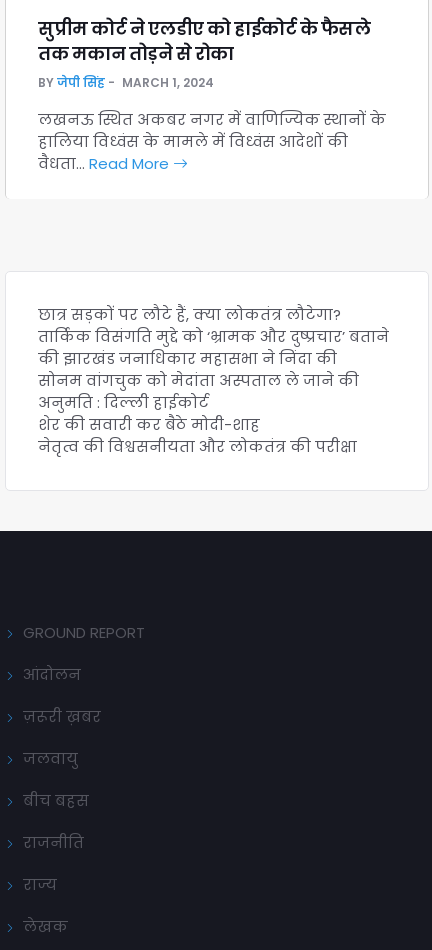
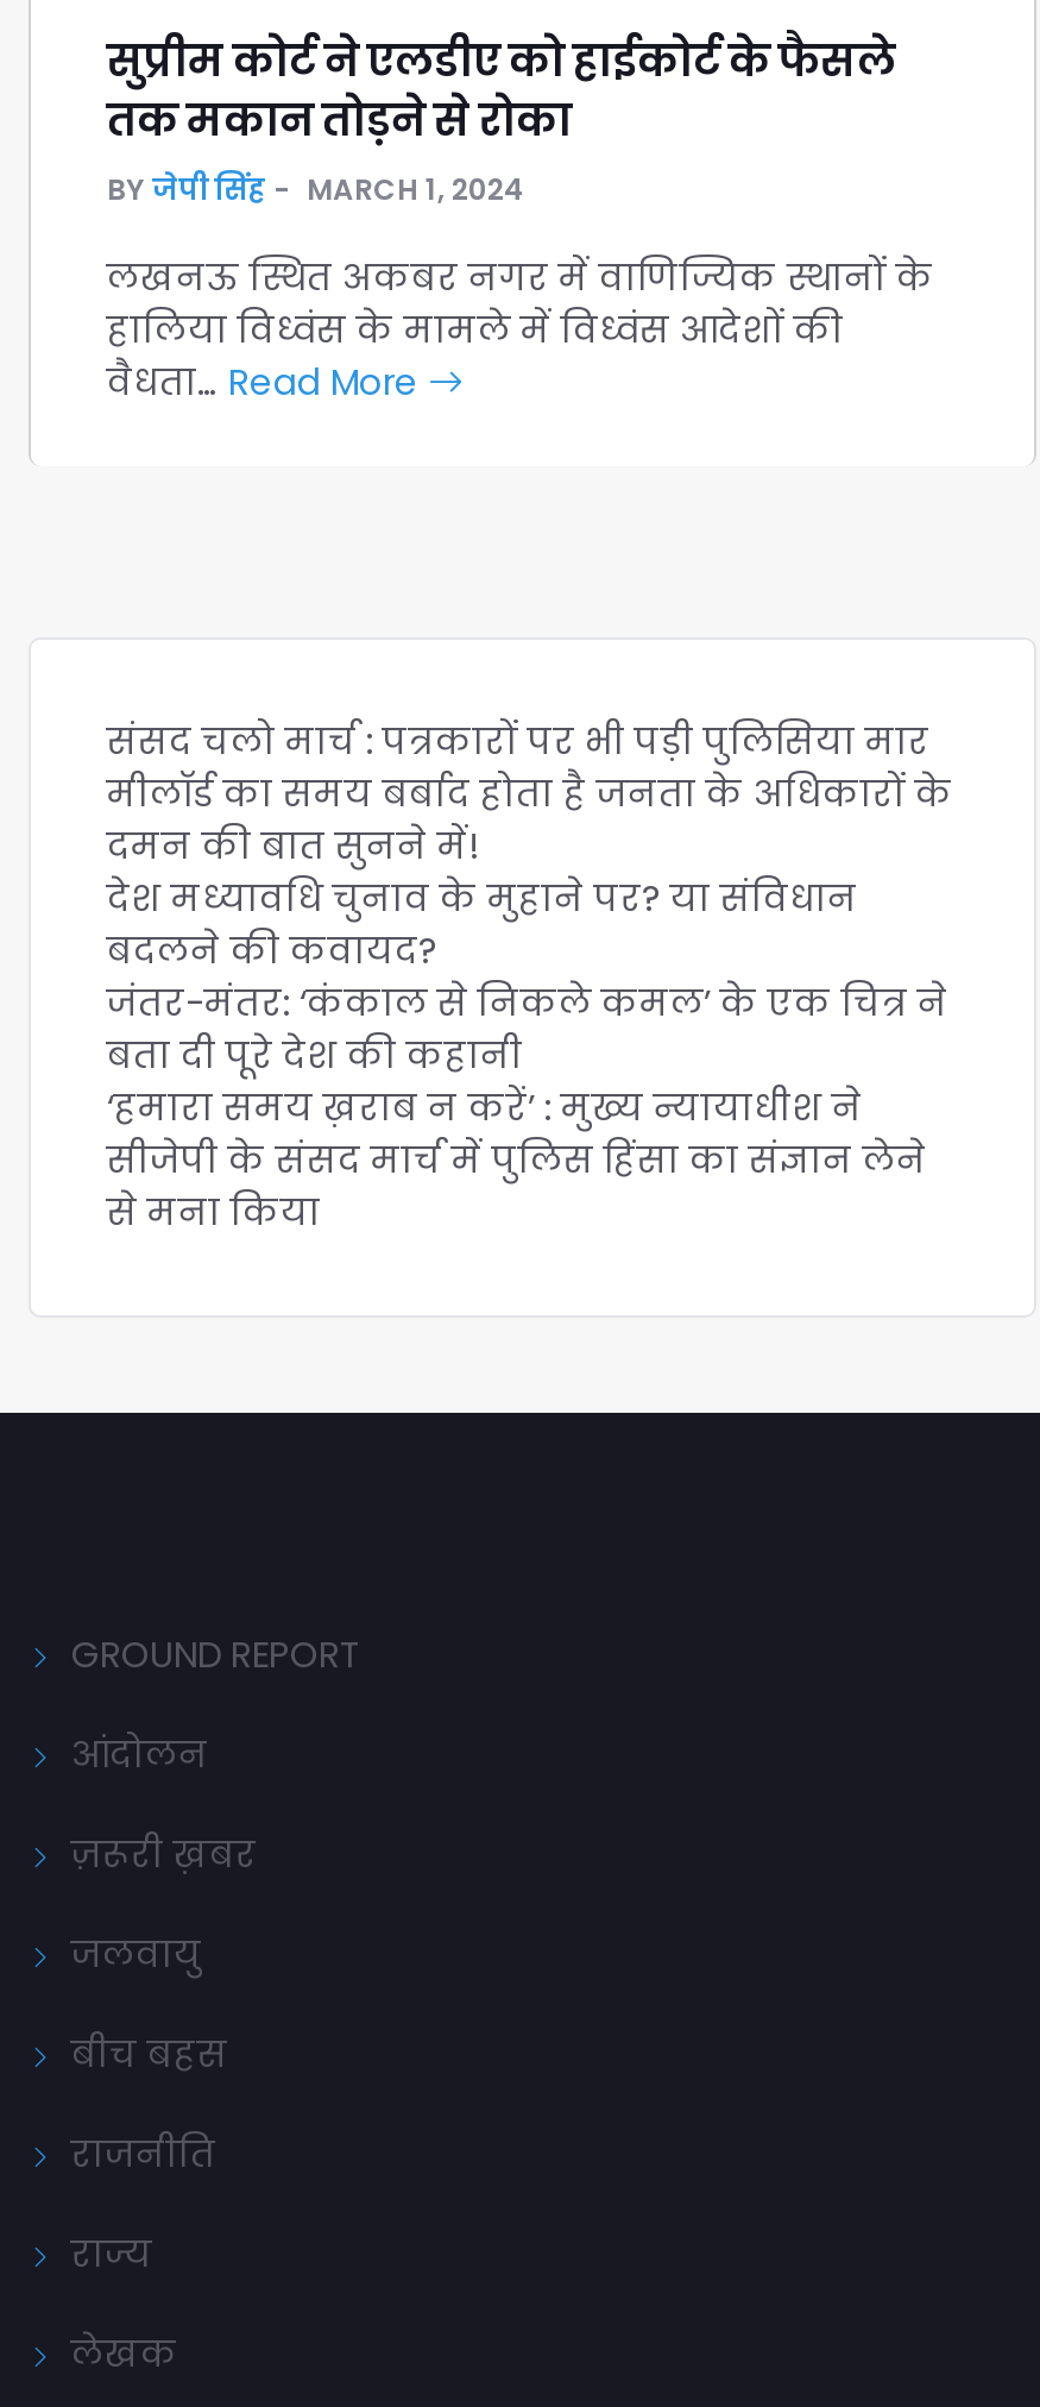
[38,304,389,457] छात्र सड़कों पर लौटे हैं, क्या लोकतंत्र लौटेगा? | तार्किक विसंगति मुद्दे को ‘भ्रामक और दुष्प्रचार’ बताने | की झारखंड जनाधिकार महासभा ने निंदा की | सोनम वांगचुक को मेदांता अस्पताल ले जाने की | अनुमति : दिल्ली हाईकोर्ट | शेर की सवारी कर बैठे मोदी-शाह | नेतृत्व की विश्वसनीयता और लोकतंत्र की परीक्षा -> [107,716,953,1237] संसद चलो मार्च : पत्रकारों पर भी पड़ी पुलिसिया मार | मीलॉर्ड का समय बर्बाद होता है जनता के अधिकारों के | दमन की बात सुनने में! | देश मध्यावधि चुनाव के मुहाने पर? या संविधान | बदलने की कवायद? | जंतर-मंतर: ‘कंकाल से निकले कमल’ के एक चित्र ने | बता दी पूरे देश की कहानी | ‘हमारा समय ख़राब न करें’ : मुख्य न्यायाधीश ने | सीजेपी के संसद मार्च में पुलिस हिंसा का संज्ञान लेने | से मना किया

